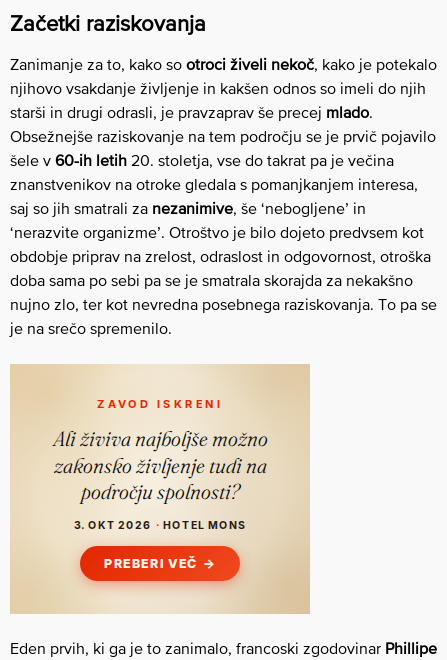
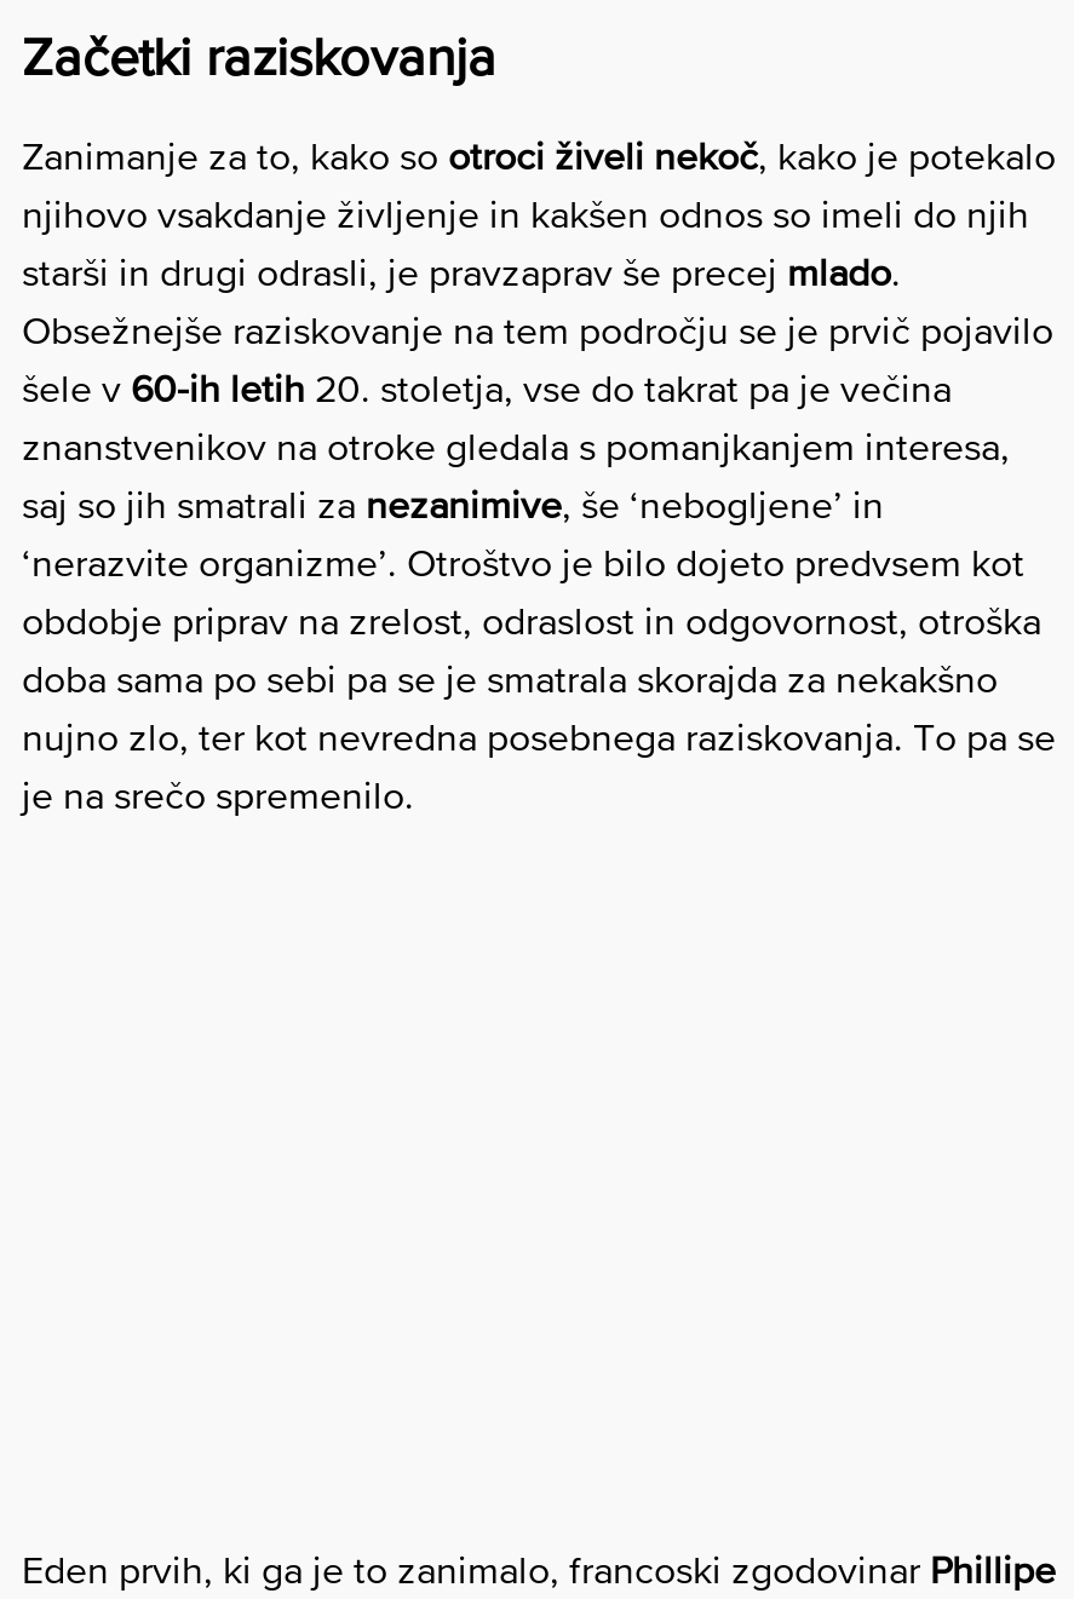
[9,363,311,615] [image] -> none

